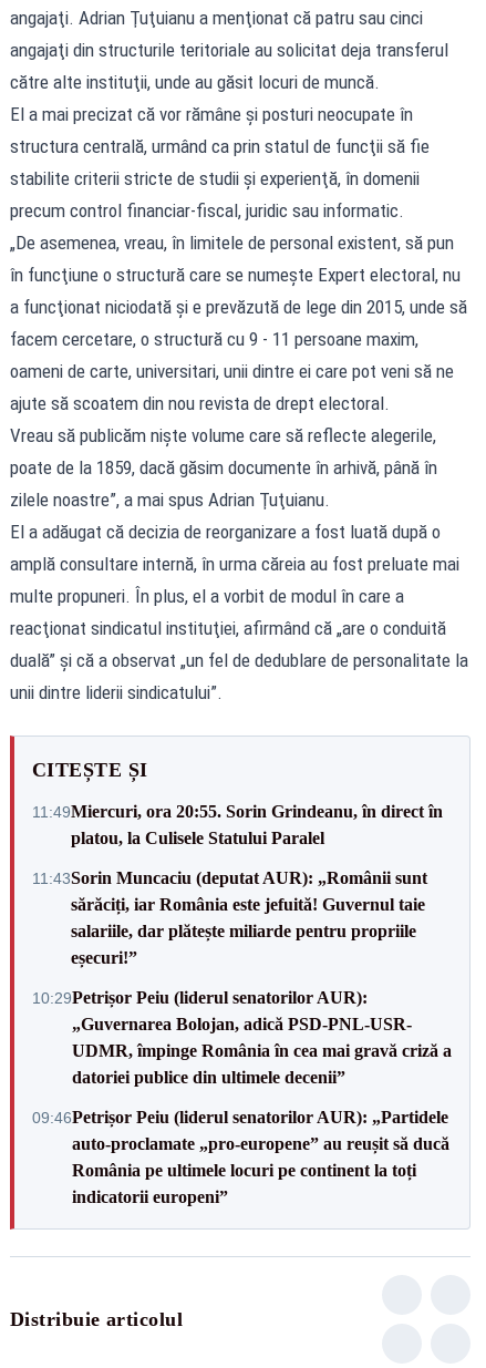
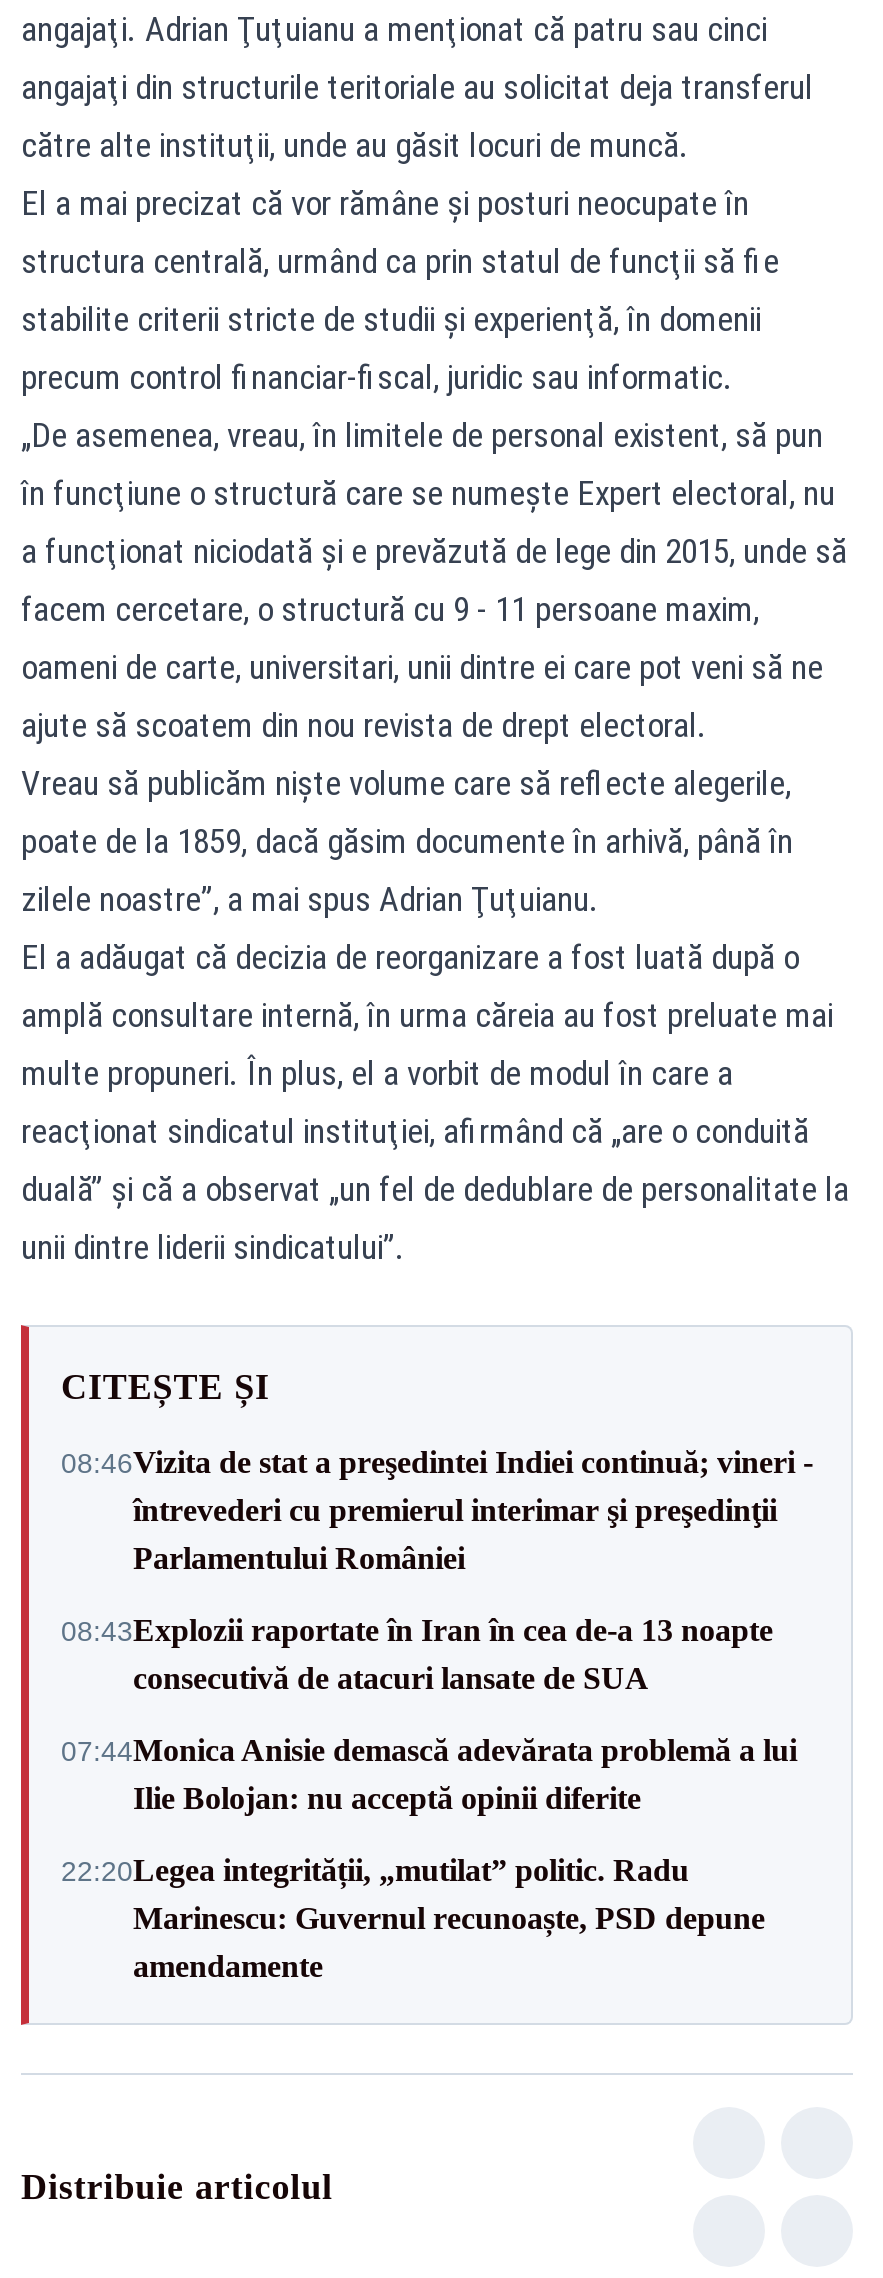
[32,801,443,847] 11:49Miercuri, ora 20:55. Sorin Grindeanu, în direct în | platou, la Culisele Statului Paralel -> [61,1445,813,1575] 08:46Vizita de stat a preşedintei Indiei continuă; vineri - | întrevederi cu premierul interimar şi preşedinţii | Parlamentului României
[32,868,427,966] 11:43Sorin Muncaciu (deputat AUR): „Românii sunt | sărăciți, iar România este jefuită! Guvernul taie | salariile, dar plătește miliarde pentru propriile | eșecuri!” -> [61,1613,773,1695] 08:43Explozii raportate în Iran în cea de-a 13 noapte | consecutivă de atacuri lansate de SUA
[32,988,452,1086] 10:29Petrișor Peiu (liderul senatorilor AUR): | „Guvernarea Bolojan, adică PSD-PNL-USR- | UDMR, împinge România în cea mai gravă criză a | datoriei publice din ultimele decenii” -> [61,1733,797,1815] 07:44Monica Anisie demască adevărata problemă a lui | Ilie Bolojan: nu acceptă opinii diferite
[32,1107,449,1206] 09:46Petrișor Peiu (liderul senatorilor AUR): „Partidele | auto-proclamate „pro-europene” au reușit să ducă | România pe ultimele locuri pe continent la toți | indicatorii europeni” -> [61,1853,765,1983] 22:20Legea integrității, „mutilat” politic. Radu | Marinescu: Guvernul recunoaște, PSD depune | amendamente

